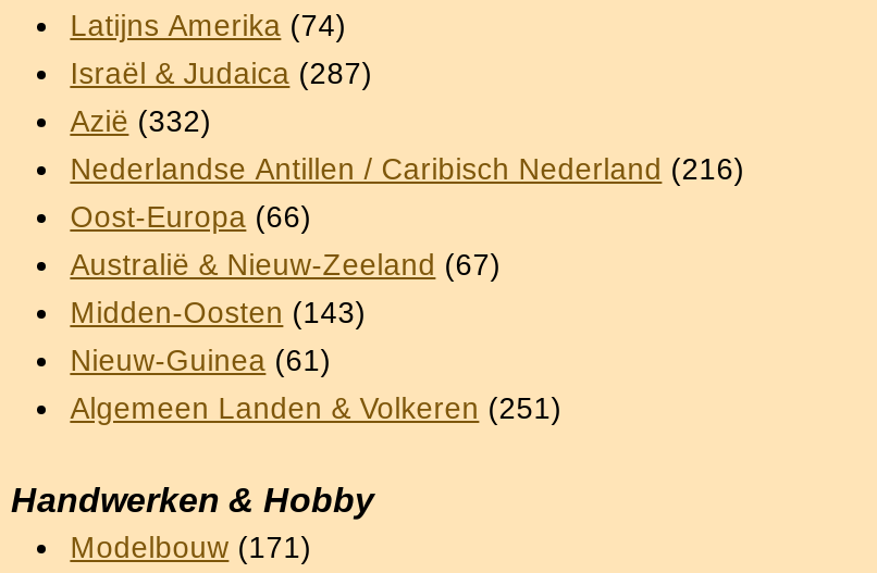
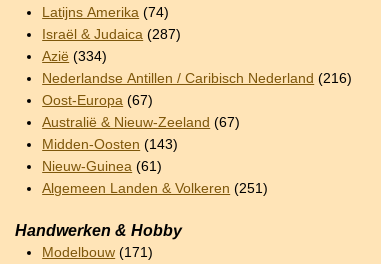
[70,105,212,137] Azië (332) -> [42,49,107,64] Azië (334)
[70,200,312,233] Oost-Europa (66) -> [42,93,153,108] Oost-Europa (67)

